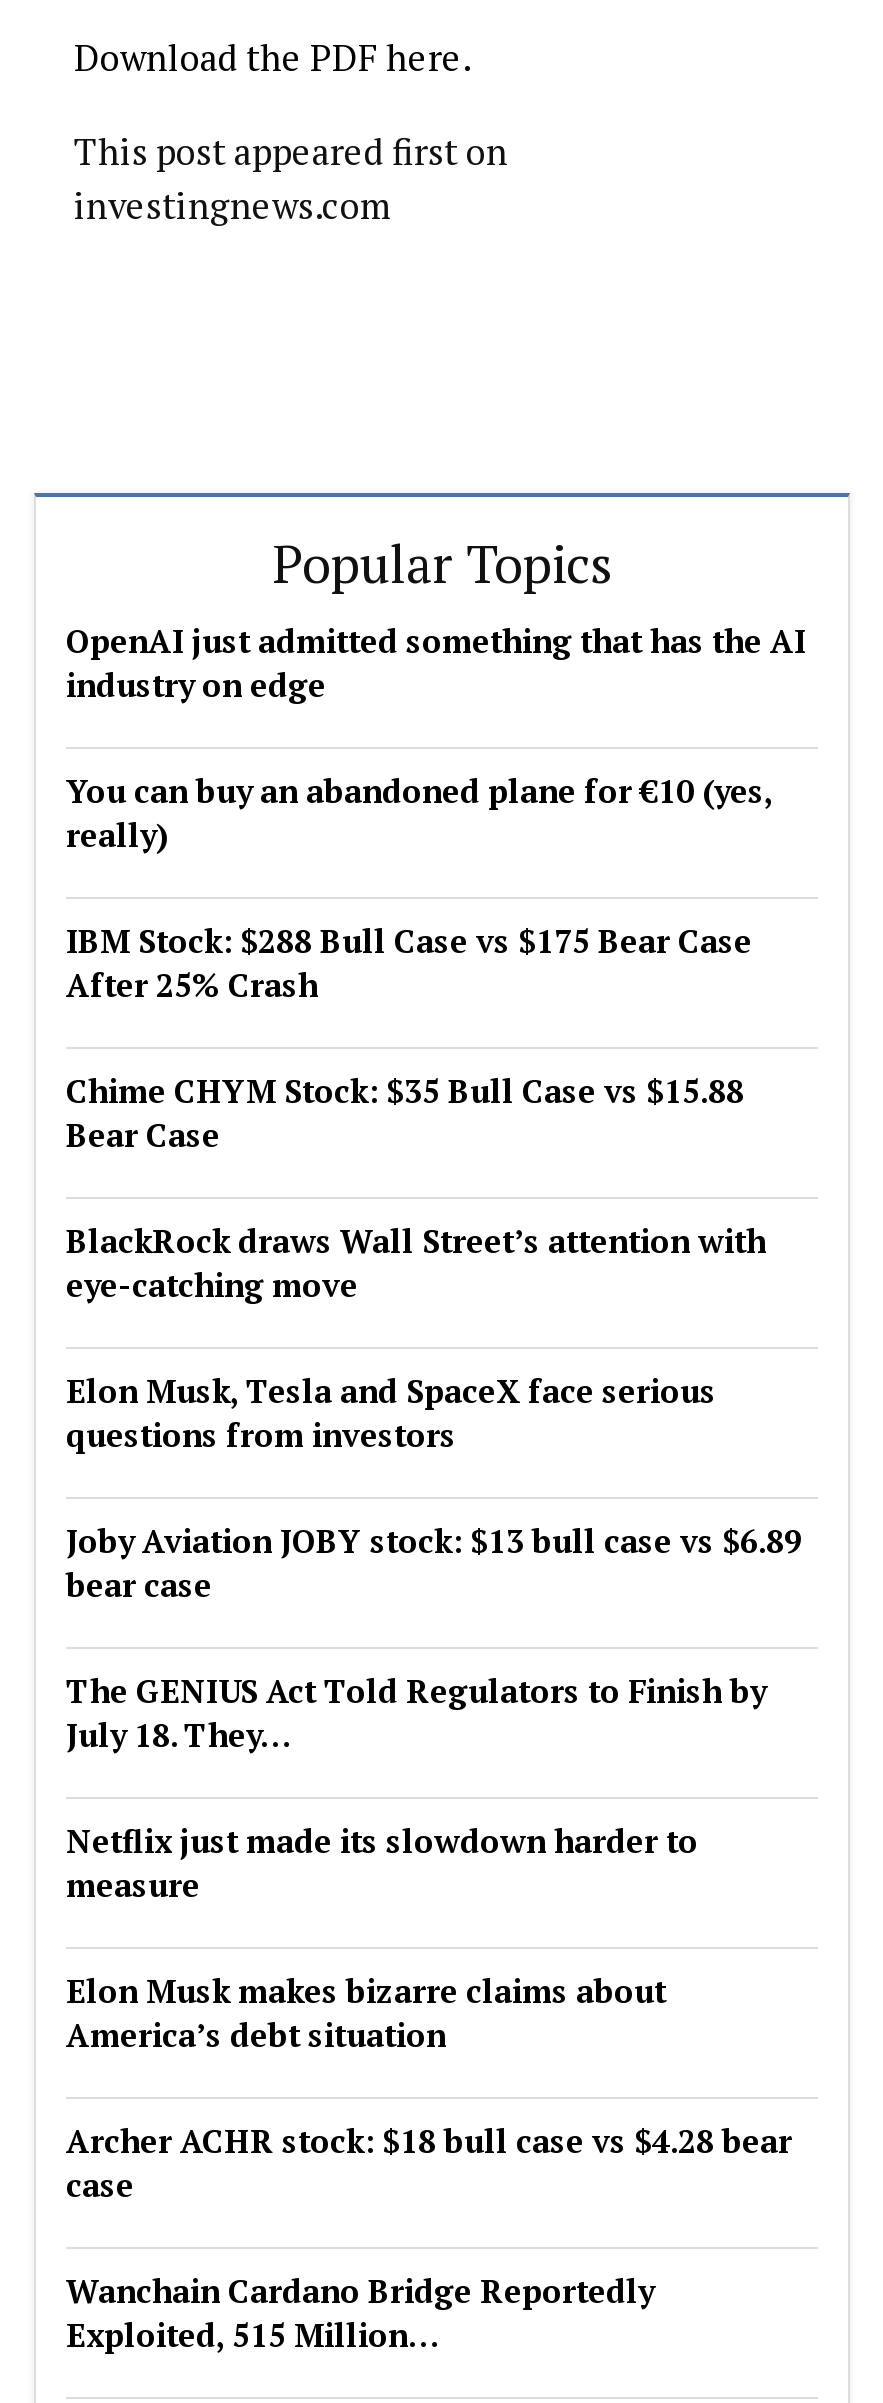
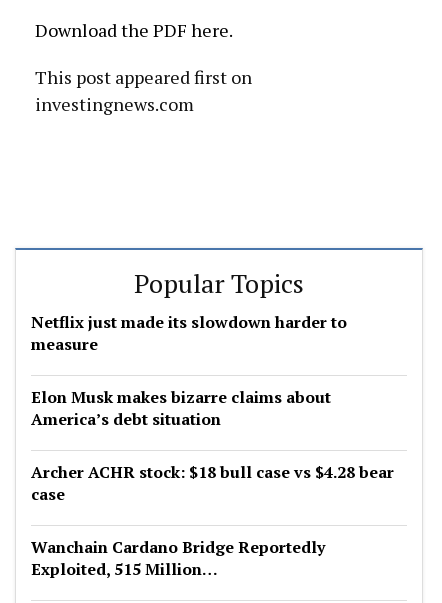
[66,619,806,1757] OpenAI just admitted something that has the AI | industry on edge | You can buy an abandoned plane for €10 (yes, | really) | IBM Stock: $288 Bull Case vs $175 Bear Case | After 25% Crash | Chime CHYM Stock: $35 Bull Case vs $15.88 | Bear Case | BlackRock draws Wall Street’s attention with | eye-catching move | Elon Musk, Tesla and SpaceX face serious | questions from investors | Joby Aviation JOBY stock: $13 bull case vs $6.89 | bear case | The GENIUS Act Told Regulators to Finish by | July 18. They… -> none

